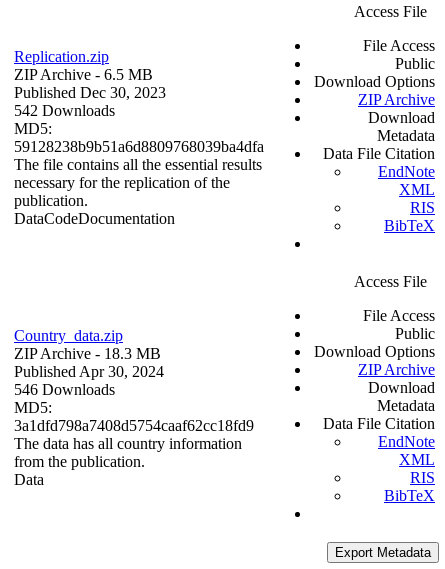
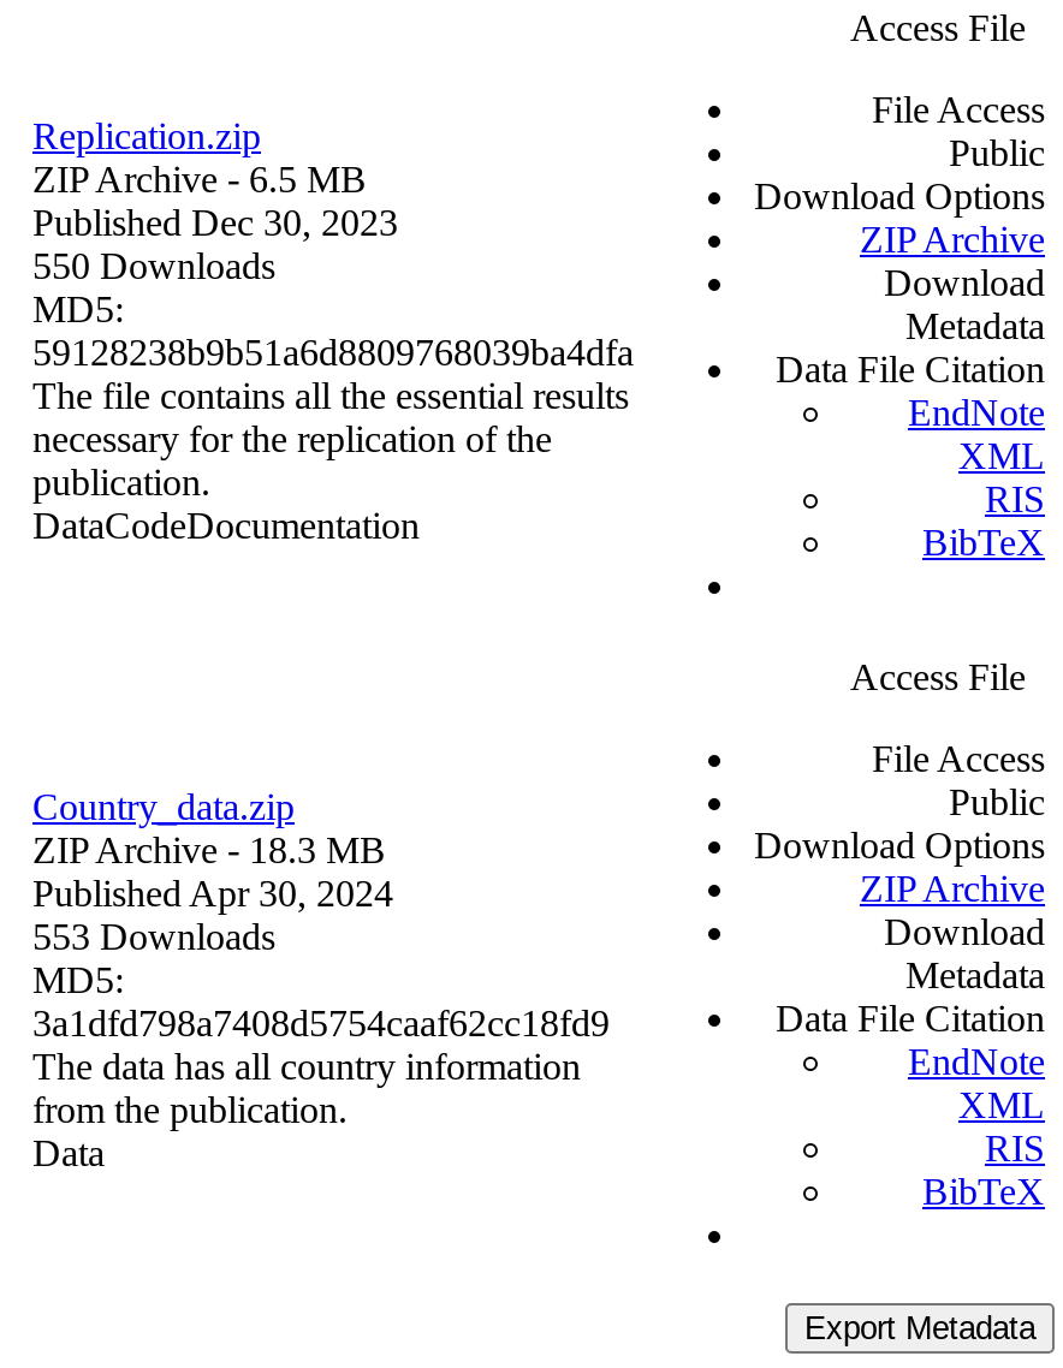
[14,102,115,119] 542 Downloads -> [32,246,275,287] 550 Downloads
[14,381,115,398] 546 Downloads -> [32,917,275,958] 553 Downloads

